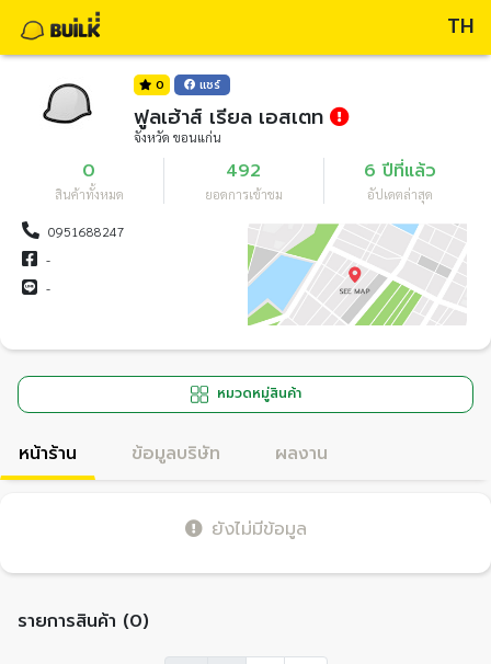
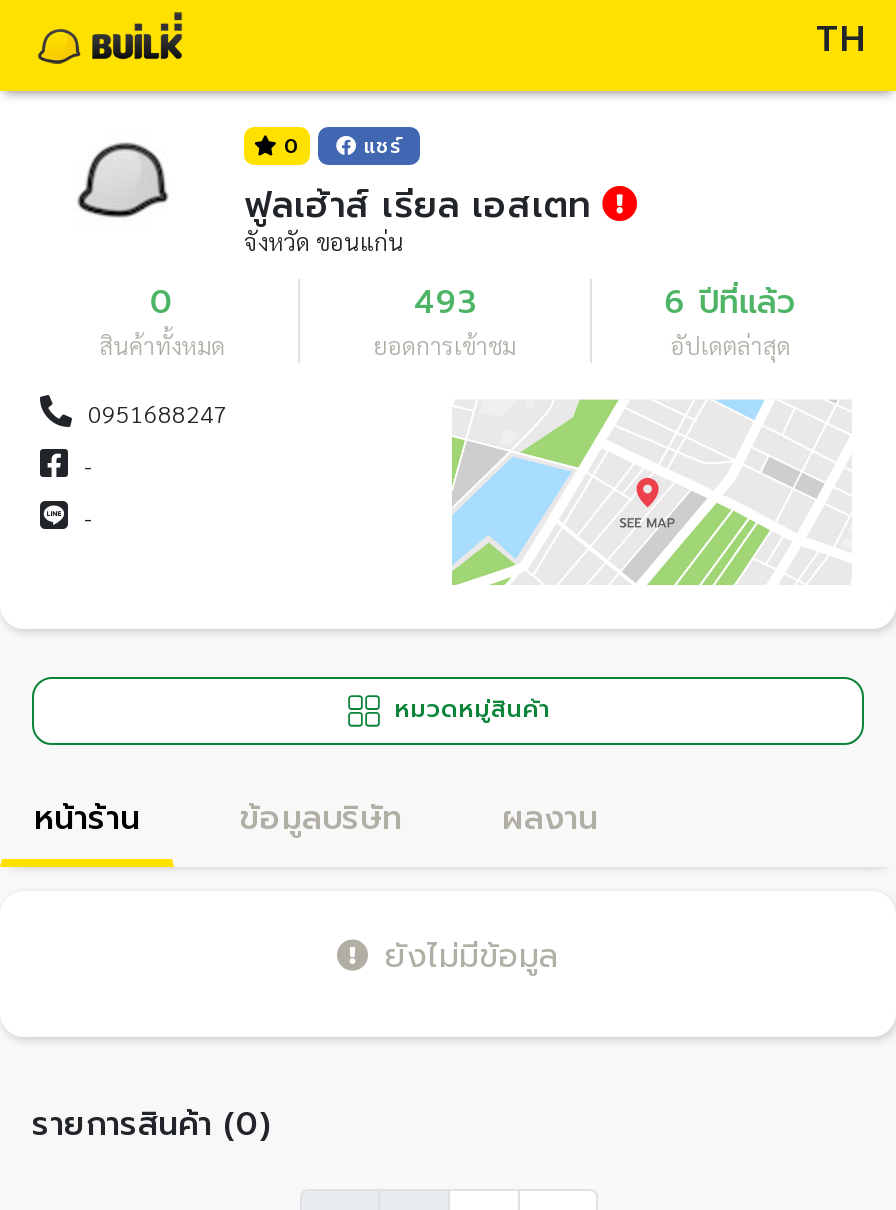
[226,158,261,184] 492 -> [414,279,476,327] 493

